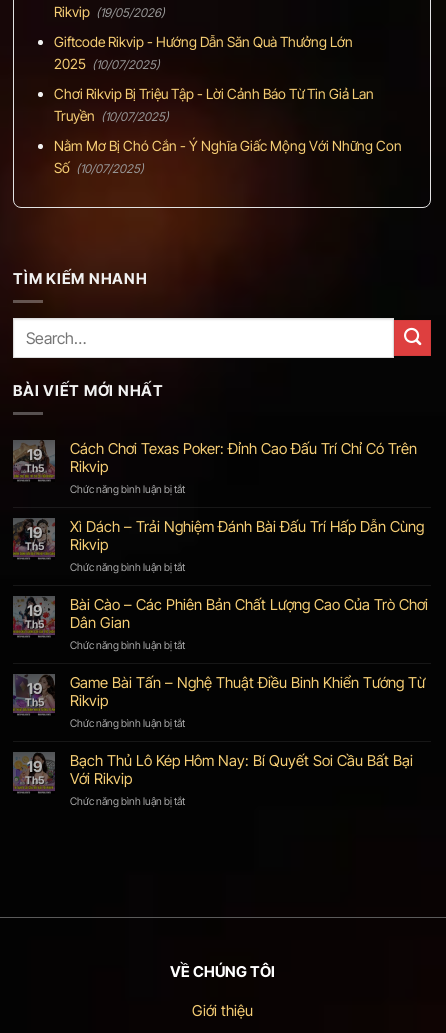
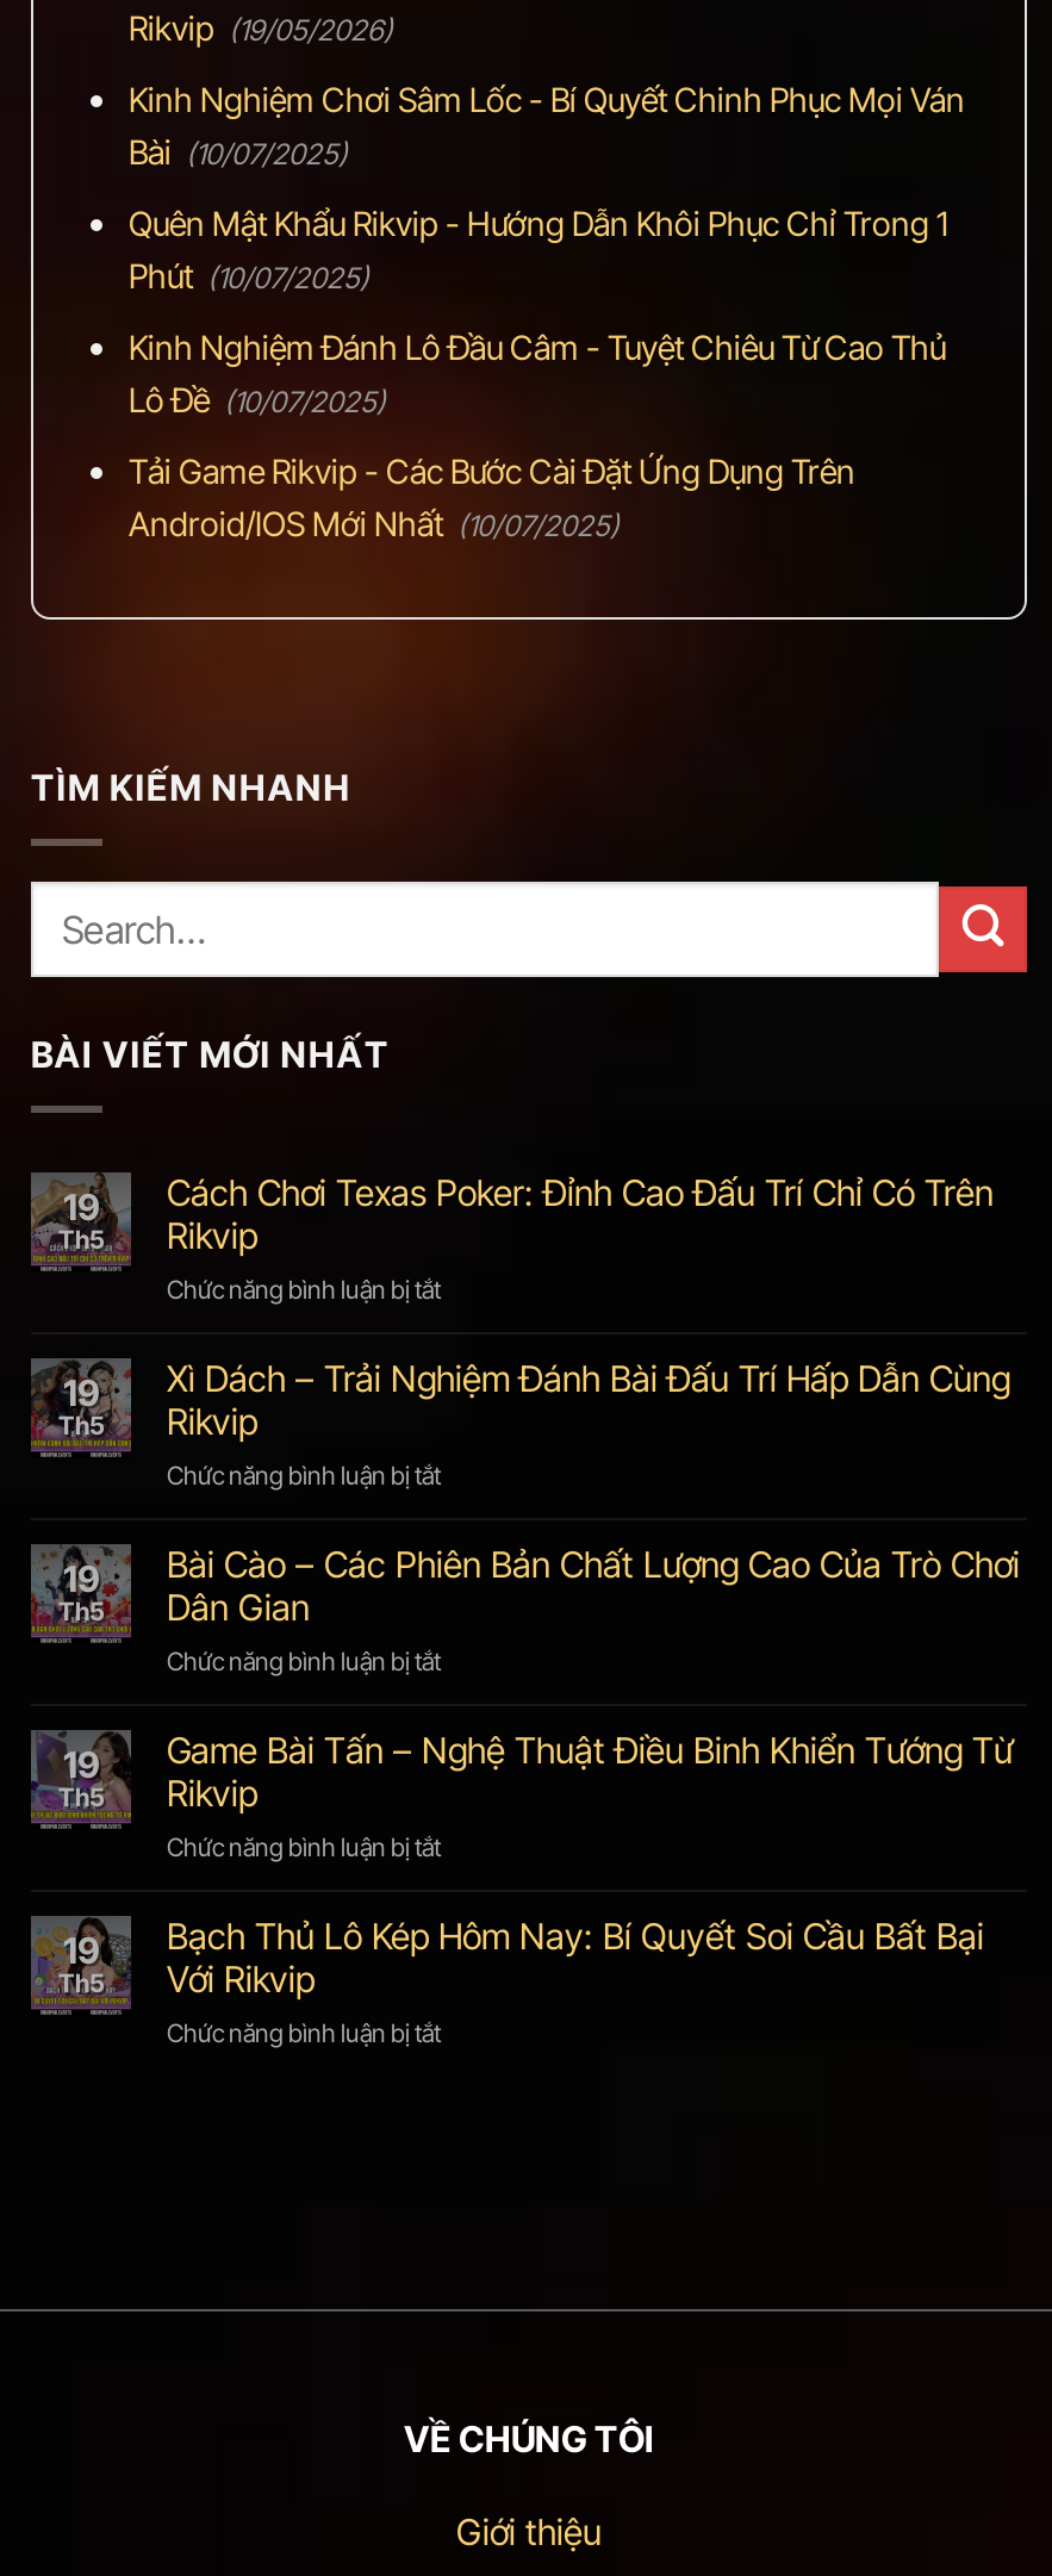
[54,33,402,176] Giftcode Rikvip - Hướng Dẫn Săn Quà Thưởng Lớn | 2025 (10/07/2025) | Chơi Rikvip Bị Triệu Tập - Lời Cảnh Báo Từ Tin Giả Lan | Truyền (10/07/2025) | Nằm Mơ Bị Chó Cắn - Ý Nghĩa Giấc Mộng Với Những Con | Số (10/07/2025) -> [129,79,965,543] Kinh Nghiệm Chơi Sâm Lốc - Bí Quyết Chinh Phục Mọi Ván | Bài (10/07/2025) | Quên Mật Khẩu Rikvip - Hướng Dẫn Khôi Phục Chỉ Trong 1 | Phút (10/07/2025) | Kinh Nghiệm Đánh Lô Đầu Câm - Tuyệt Chiêu Từ Cao Thủ | Lô Đề (10/07/2025) | Tải Game Rikvip - Các Bước Cài Đặt Ứng Dụng Trên | Android/IOS Mới Nhất (10/07/2025)

